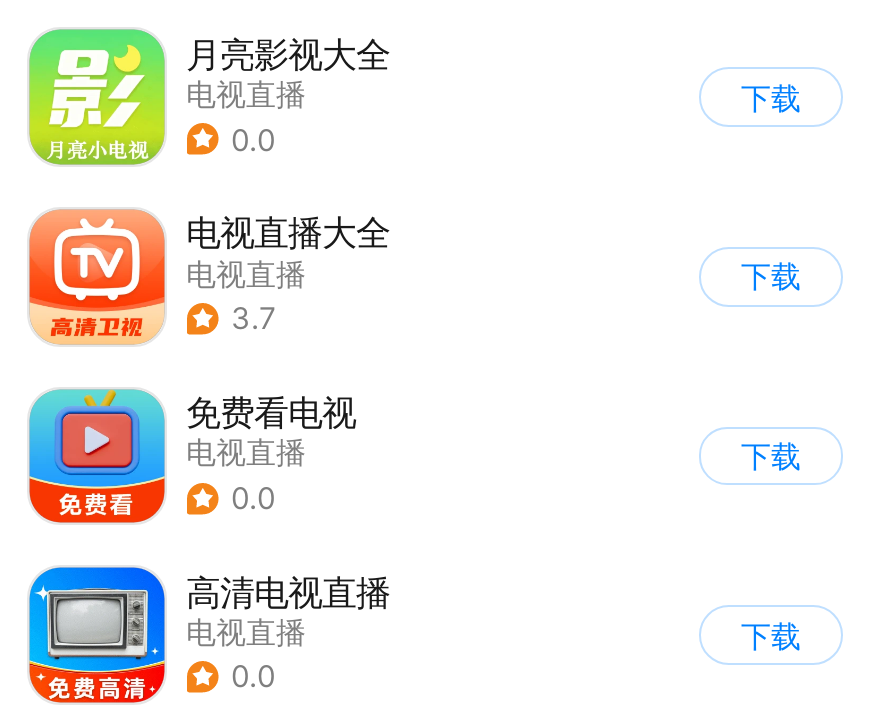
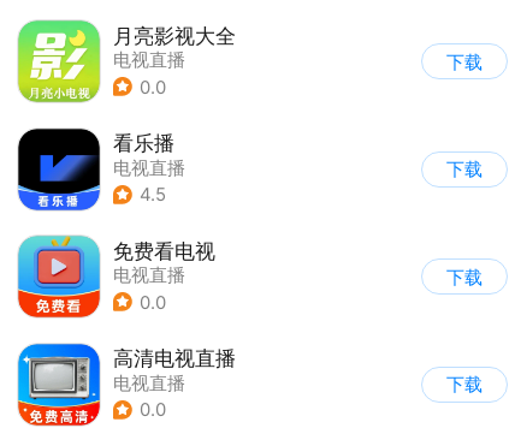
[27,207,390,347] [image] | 电视直播大全 -> [17,127,174,212] [image] | 看乐播
[231,301,277,337] 3.7 -> [139,184,166,206] 4.5

